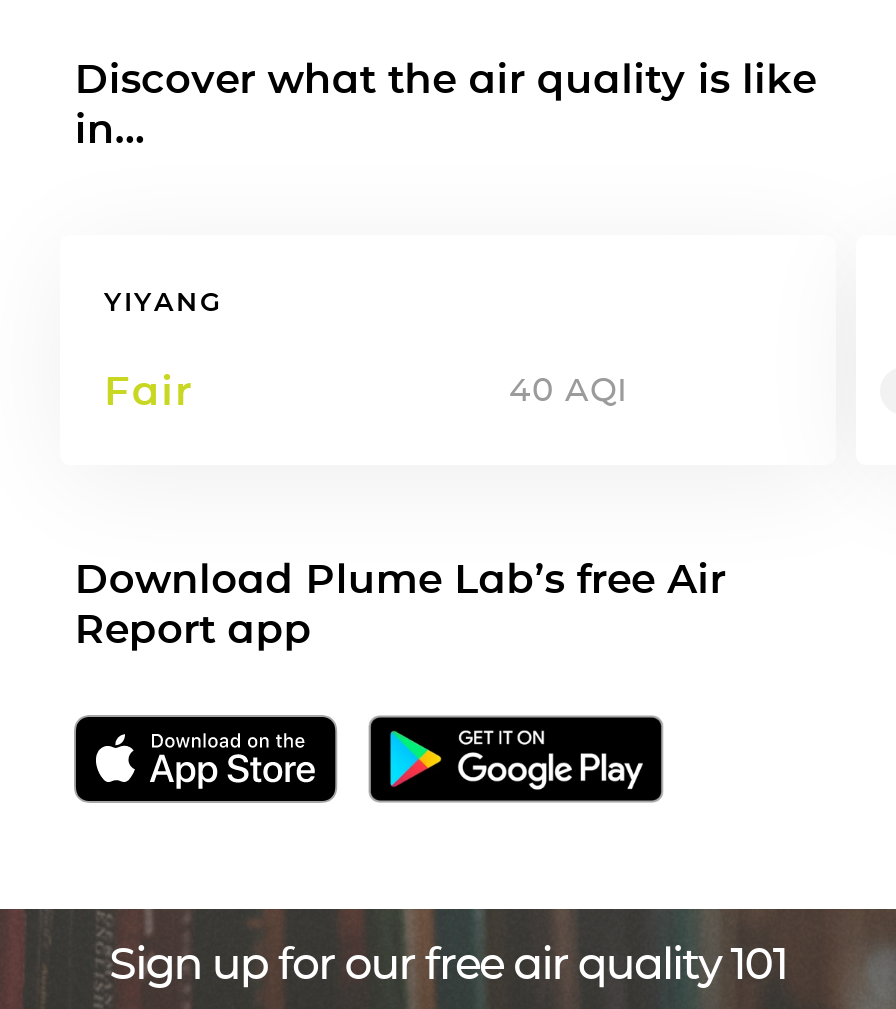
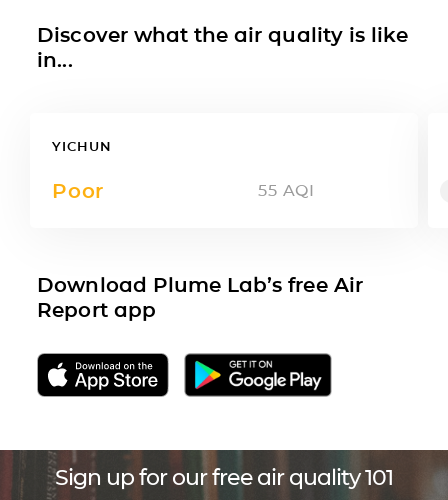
[104,285,222,317] YIYANG -> [52,138,112,154] YICHUN
[104,367,628,415] Fair | 40 AQI -> [52,179,314,203] Poor | 55 AQI

